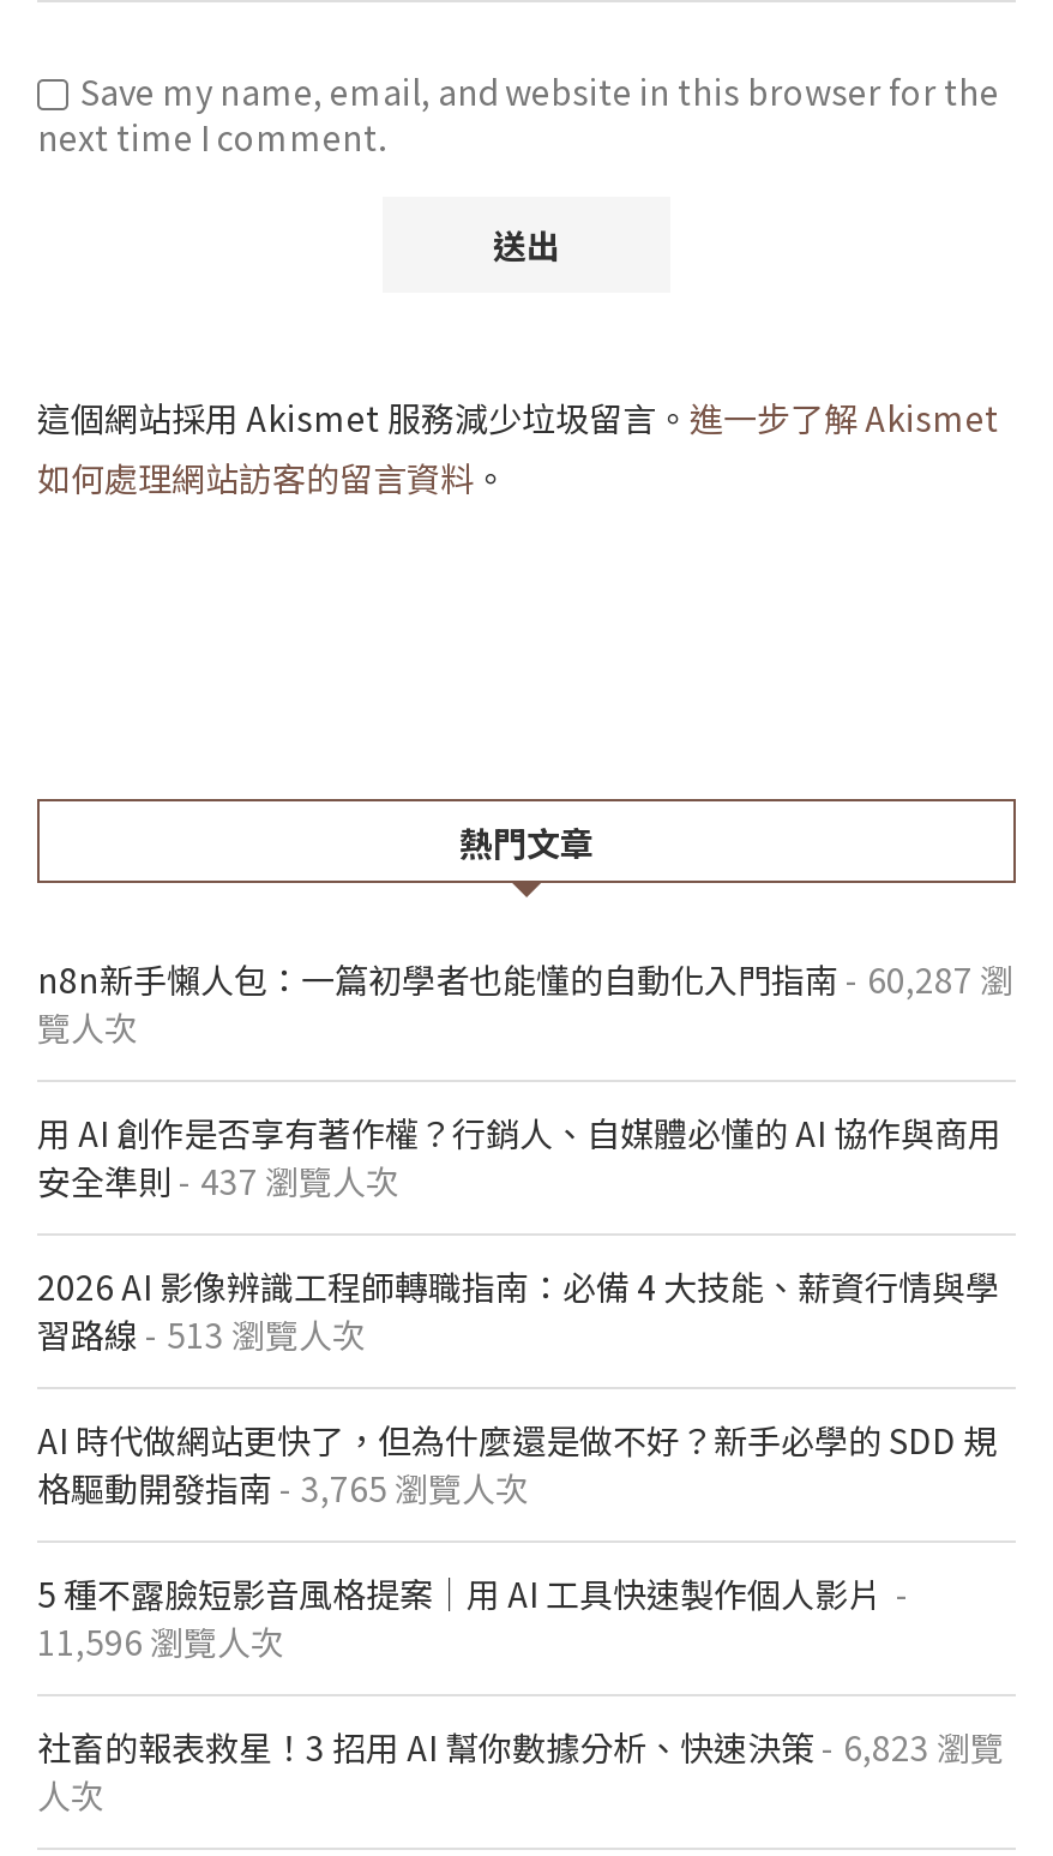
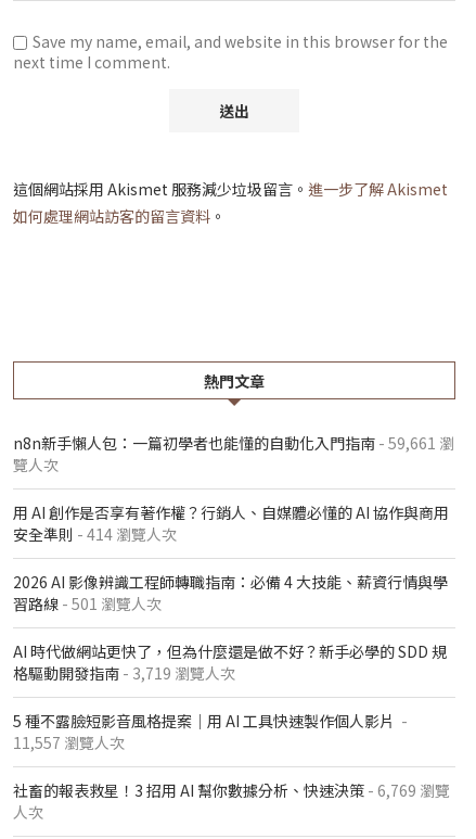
[37,954,1013,1002] n8n新手懶人包：一篇初學者也能懂的自動化入門指南- 60,287 瀏 -> [13,431,454,453] n8n新手懶人包：一篇初學者也能懂的自動化入門指南- 59,661 瀏
[37,1155,399,1203] 安全準則- 437 瀏覽人次 -> [13,523,177,544] 安全準則- 414 瀏覽人次
[37,1309,366,1357] 習路線- 513 瀏覽人次 -> [13,592,162,614] 習路線- 501 瀏覽人次
[37,1462,529,1510] 格驅動開發指南- 3,765 瀏覽人次 -> [13,662,235,683] 格驅動開發指南- 3,719 瀏覽人次
[37,1616,284,1664] 11,596 瀏覽人次 -> [13,731,125,753] 11,557 瀏覽人次
[37,1722,1004,1770] 社畜的報表救星！3 招用 AI 幫你數據分析、快速決策- 6,823 瀏覽 -> [13,779,450,800] 社畜的報表救星！3 招用 AI 幫你數據分析、快速決策- 6,769 瀏覽

